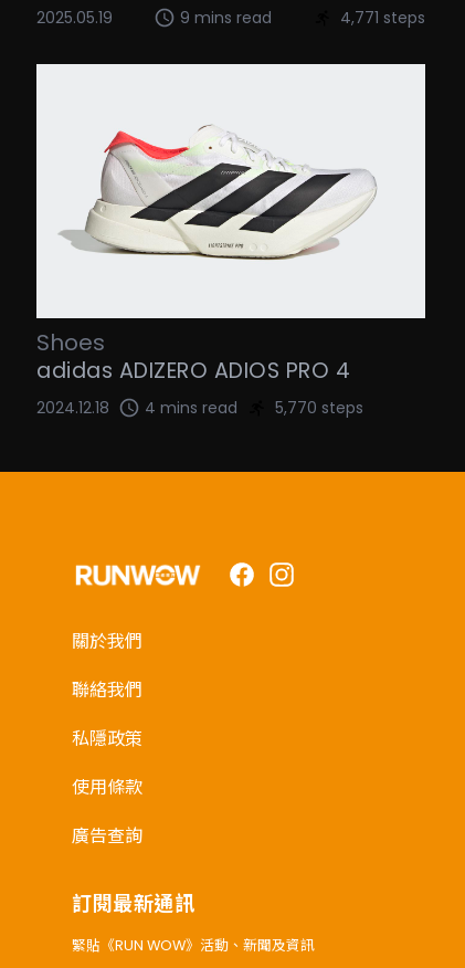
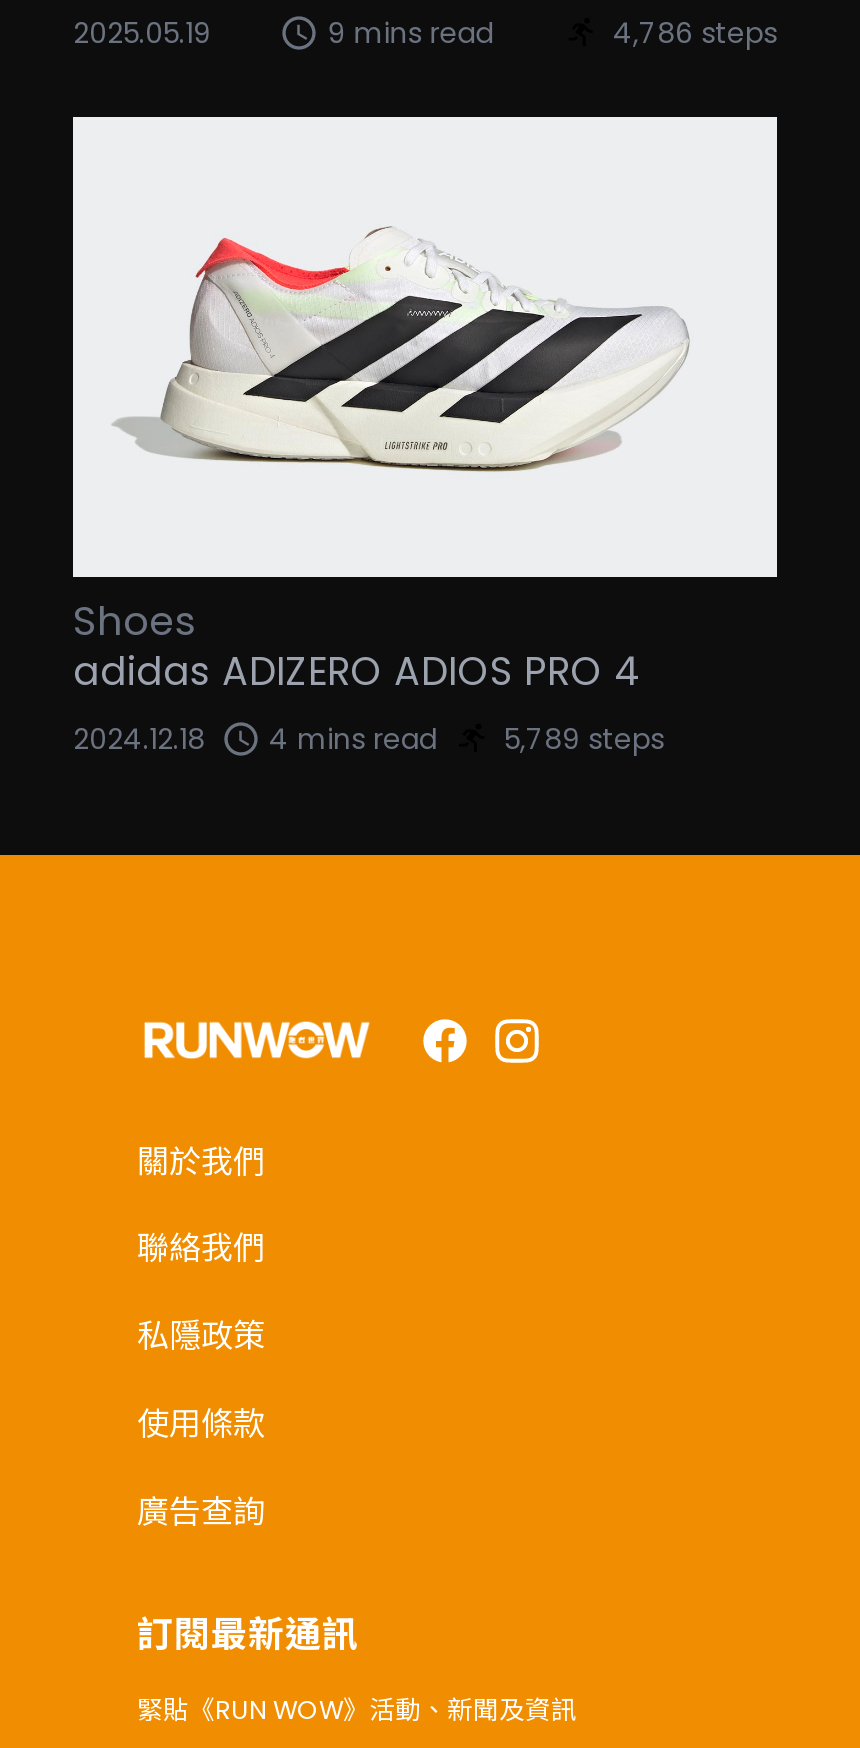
[340,7,425,29] 4,771 steps -> [613,13,777,53] 4,786 steps
[36,397,363,419] 2024.12.18 4 mins read 5,770 steps -> [73,719,664,759] 2024.12.18 4 mins read 5,789 steps

